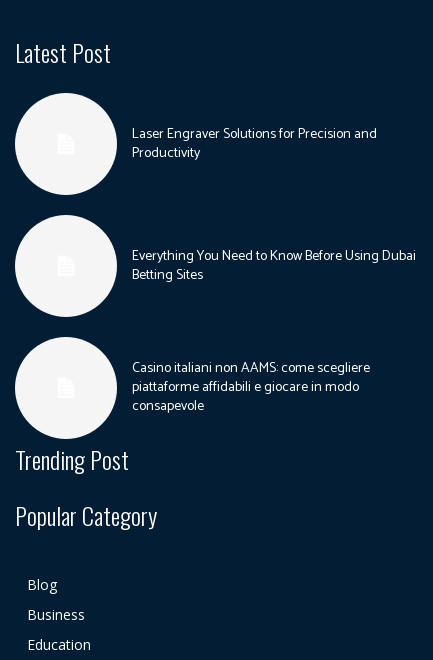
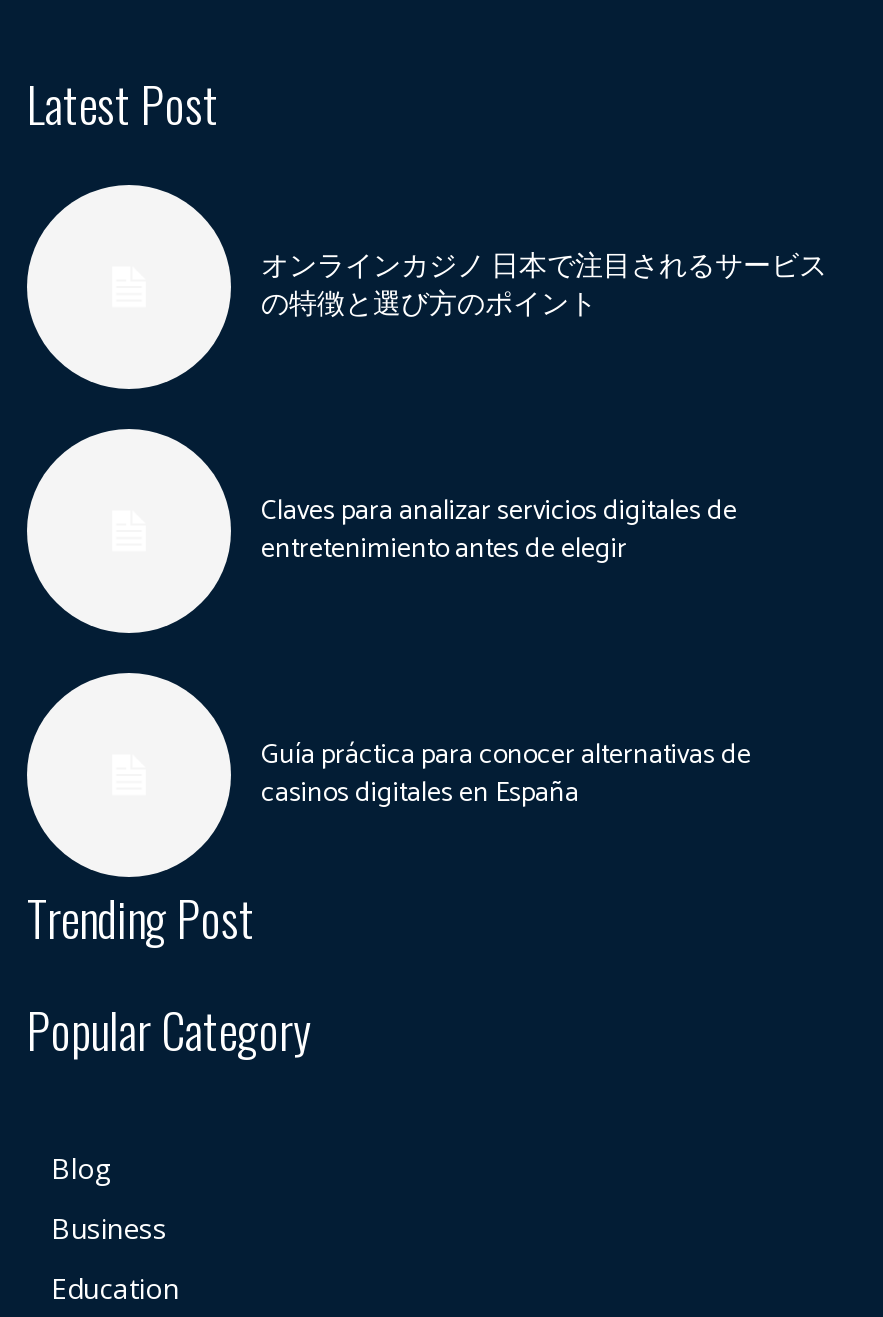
[132,123,377,165] Laser Engraver Solutions for Precision and | Productivity -> [261,245,827,329] オンラインカジノ 日本で注目されるサービス | の特徴と選び方のポイント
[132,245,416,287] Everything You Need to Know Before Using Dubai | Betting Sites -> [261,489,737,573] Claves para analizar servicios digitales de | entretenimiento antes de elegir
[132,357,370,418] Casino italiani non AAMS: come scegliere | piattaforme affidabili e giocare in modo | consapevole -> [261,733,751,817] Guía práctica para conocer alternativas de | casinos digitales en España

